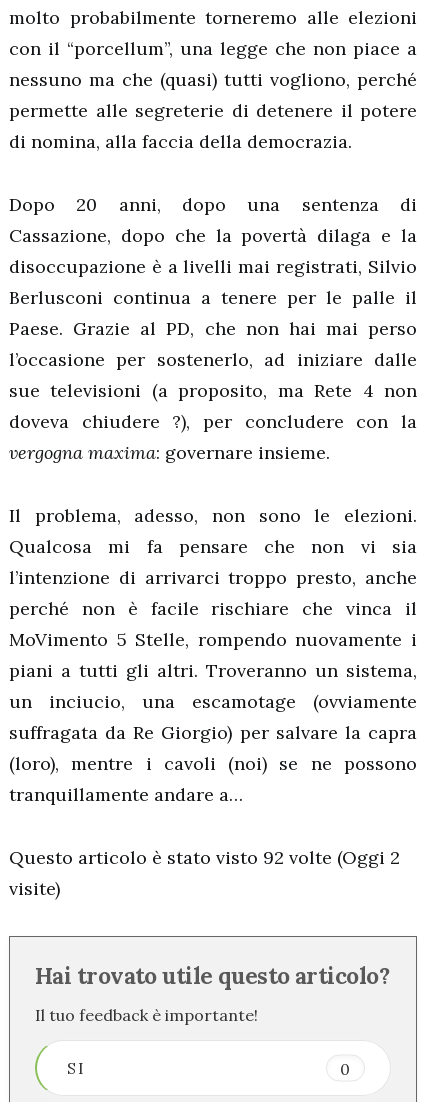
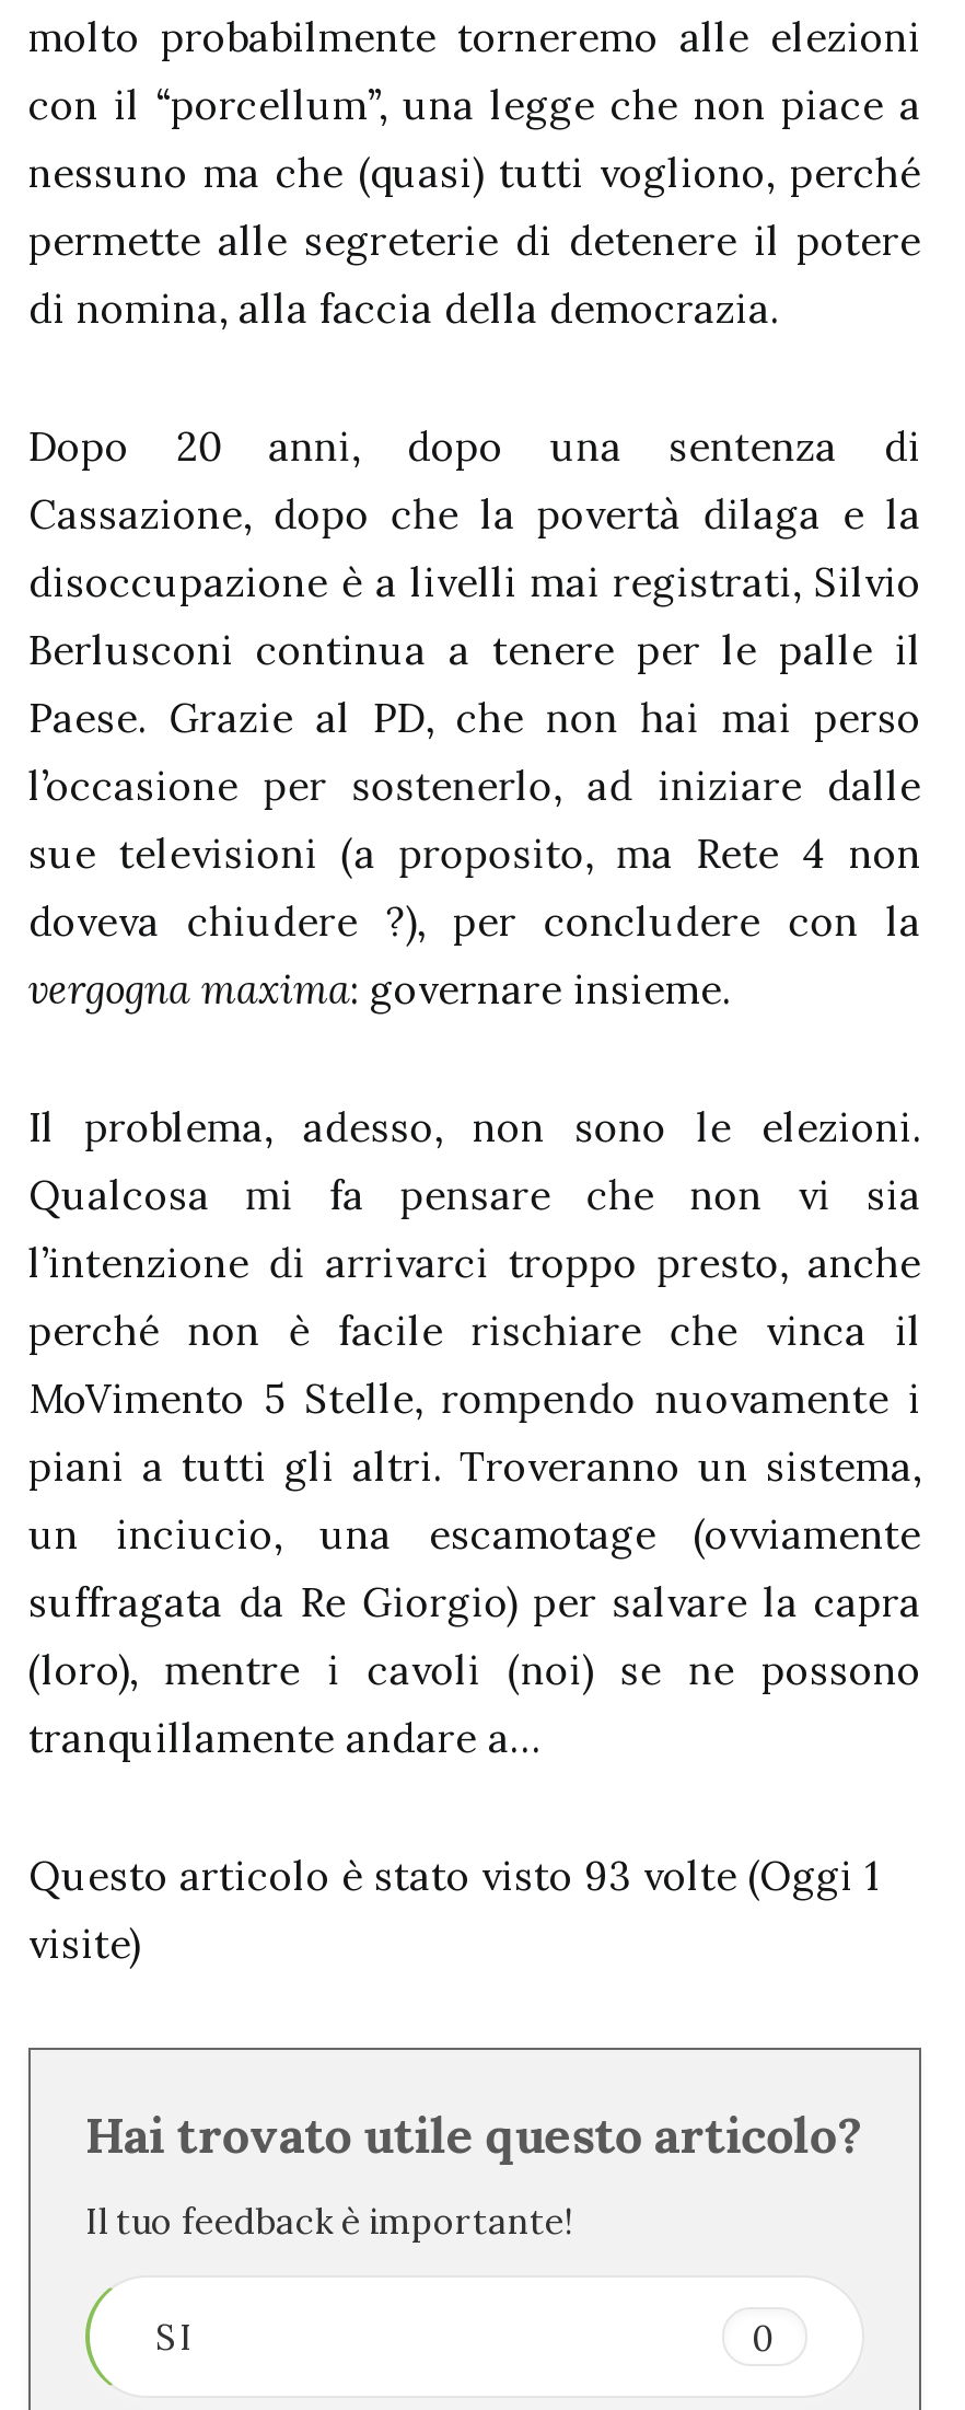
[9,846,400,869] Questo articolo è stato visto 92 volte (Oggi 2 -> [28,1851,880,1901] Questo articolo è stato visto 93 volte (Oggi 1

